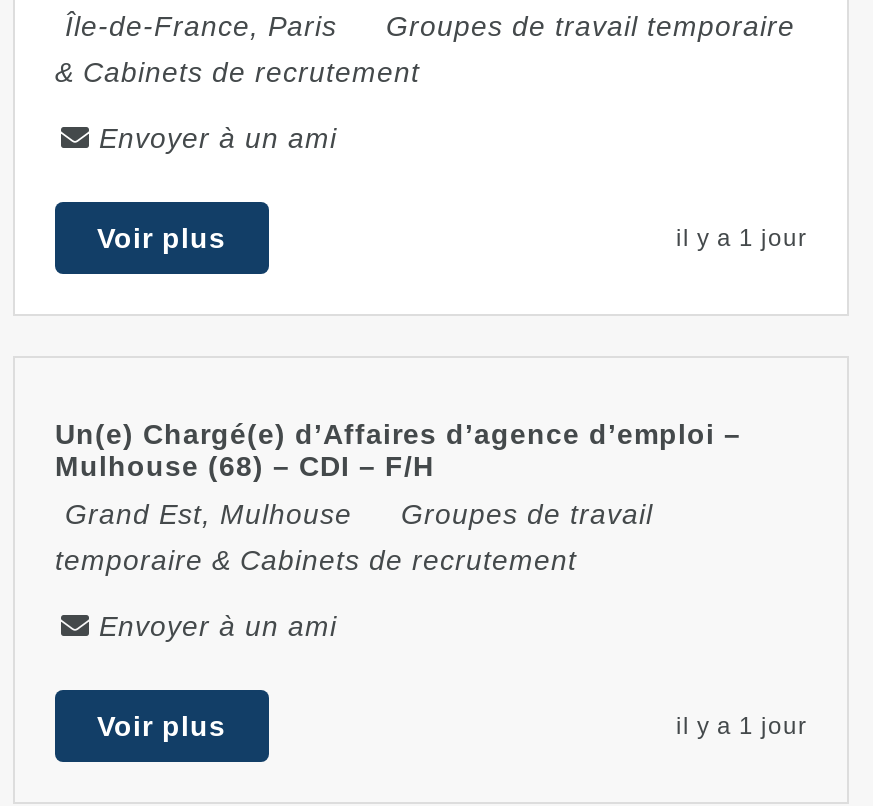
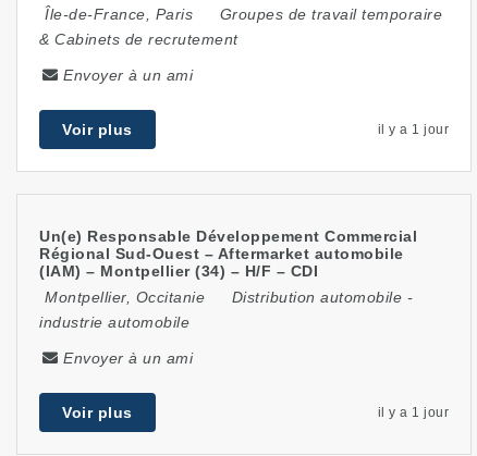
[55,418,741,482] Un(e) Chargé(e) d’Affaires d’agence d’emploi – | Mulhouse (68) – CDI – F/H -> [39,227,417,280] Un(e) Responsable Développement Commercial | Régional Sud-Ouest – Aftermarket automobile | (IAM) – Montpellier (34) – H/F – CDI
[55,498,653,576] Grand Est, Mulhouse | Groupes de travail | temporaire & Cabinets de recrutement -> [39,288,413,331] Montpellier, Occitanie | Distribution automobile - | industrie automobile

